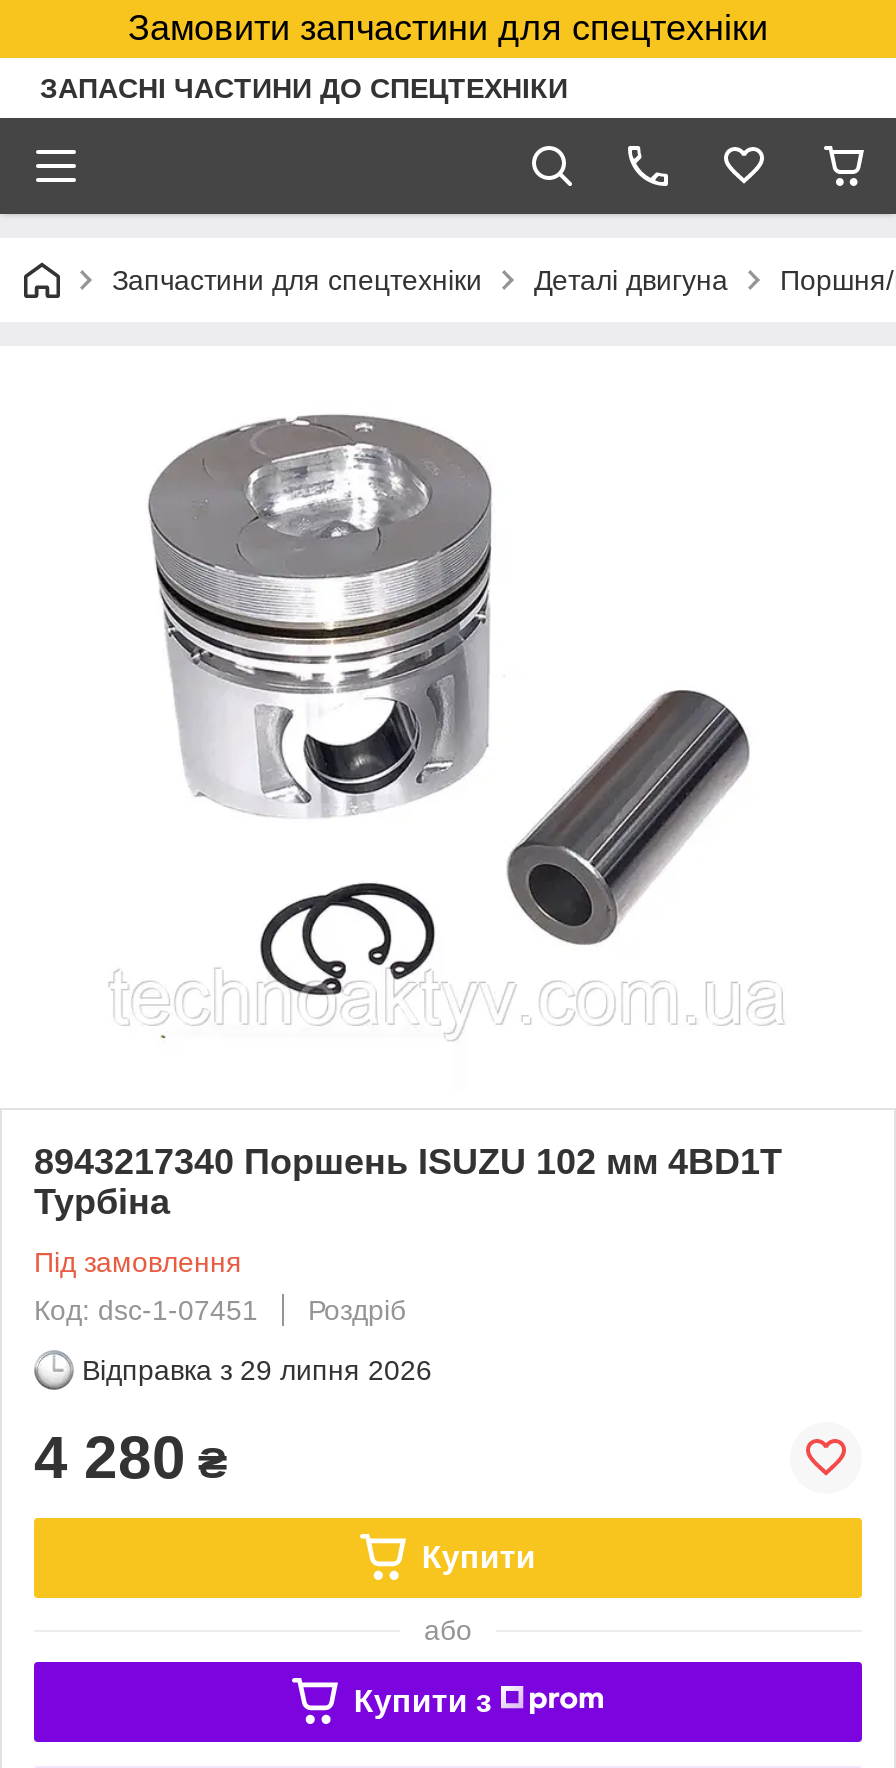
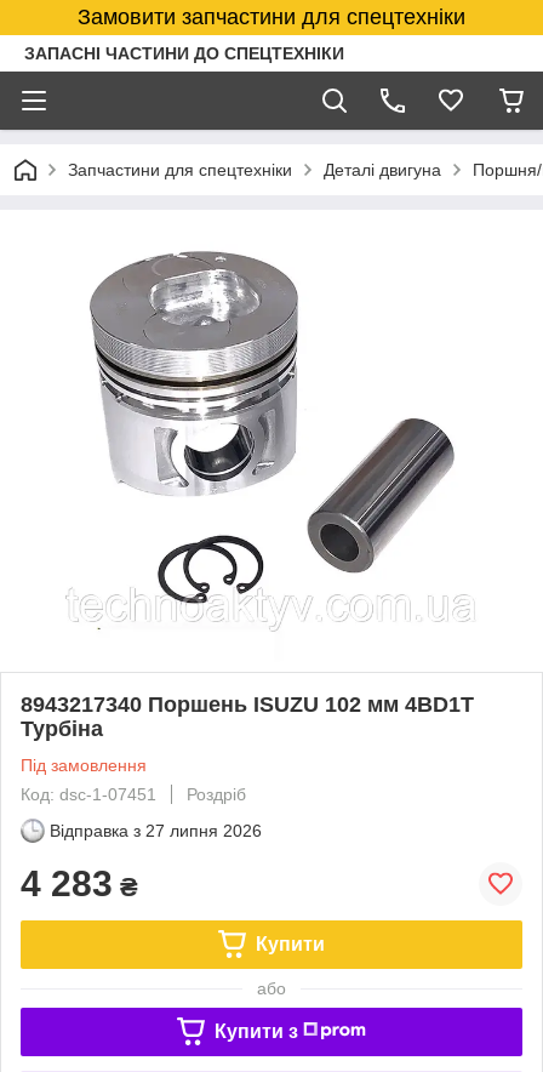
[82,1354,432,1386] Відправка з 29 липня 2026 -> [50,821,262,840] Відправка з 27 липня 2026
[34,1424,228,1490] 4 280 ₴ -> [21,863,138,903] 4 283 ₴

